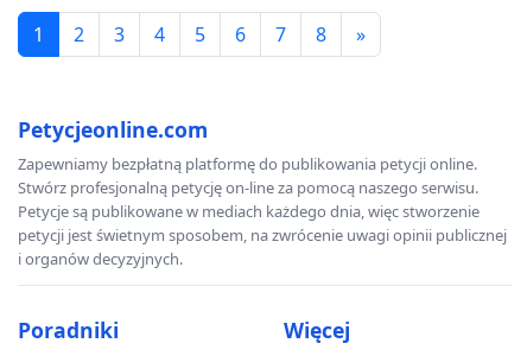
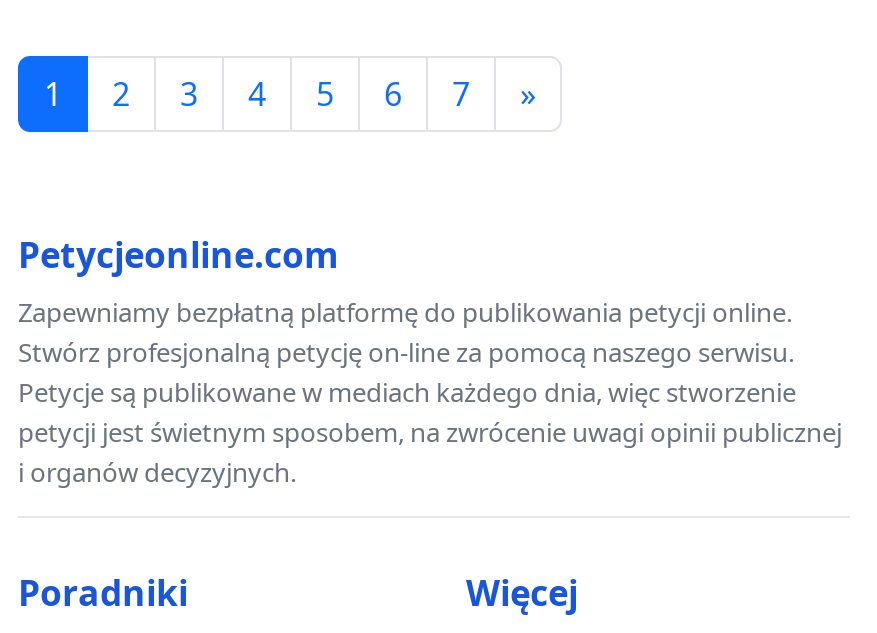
[316,21,326,47] 8 -> none

